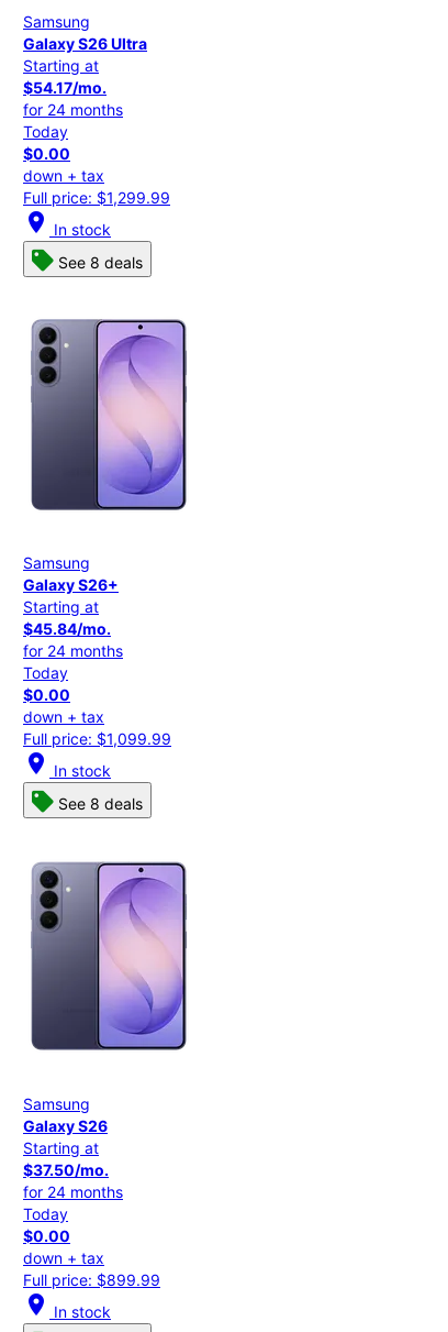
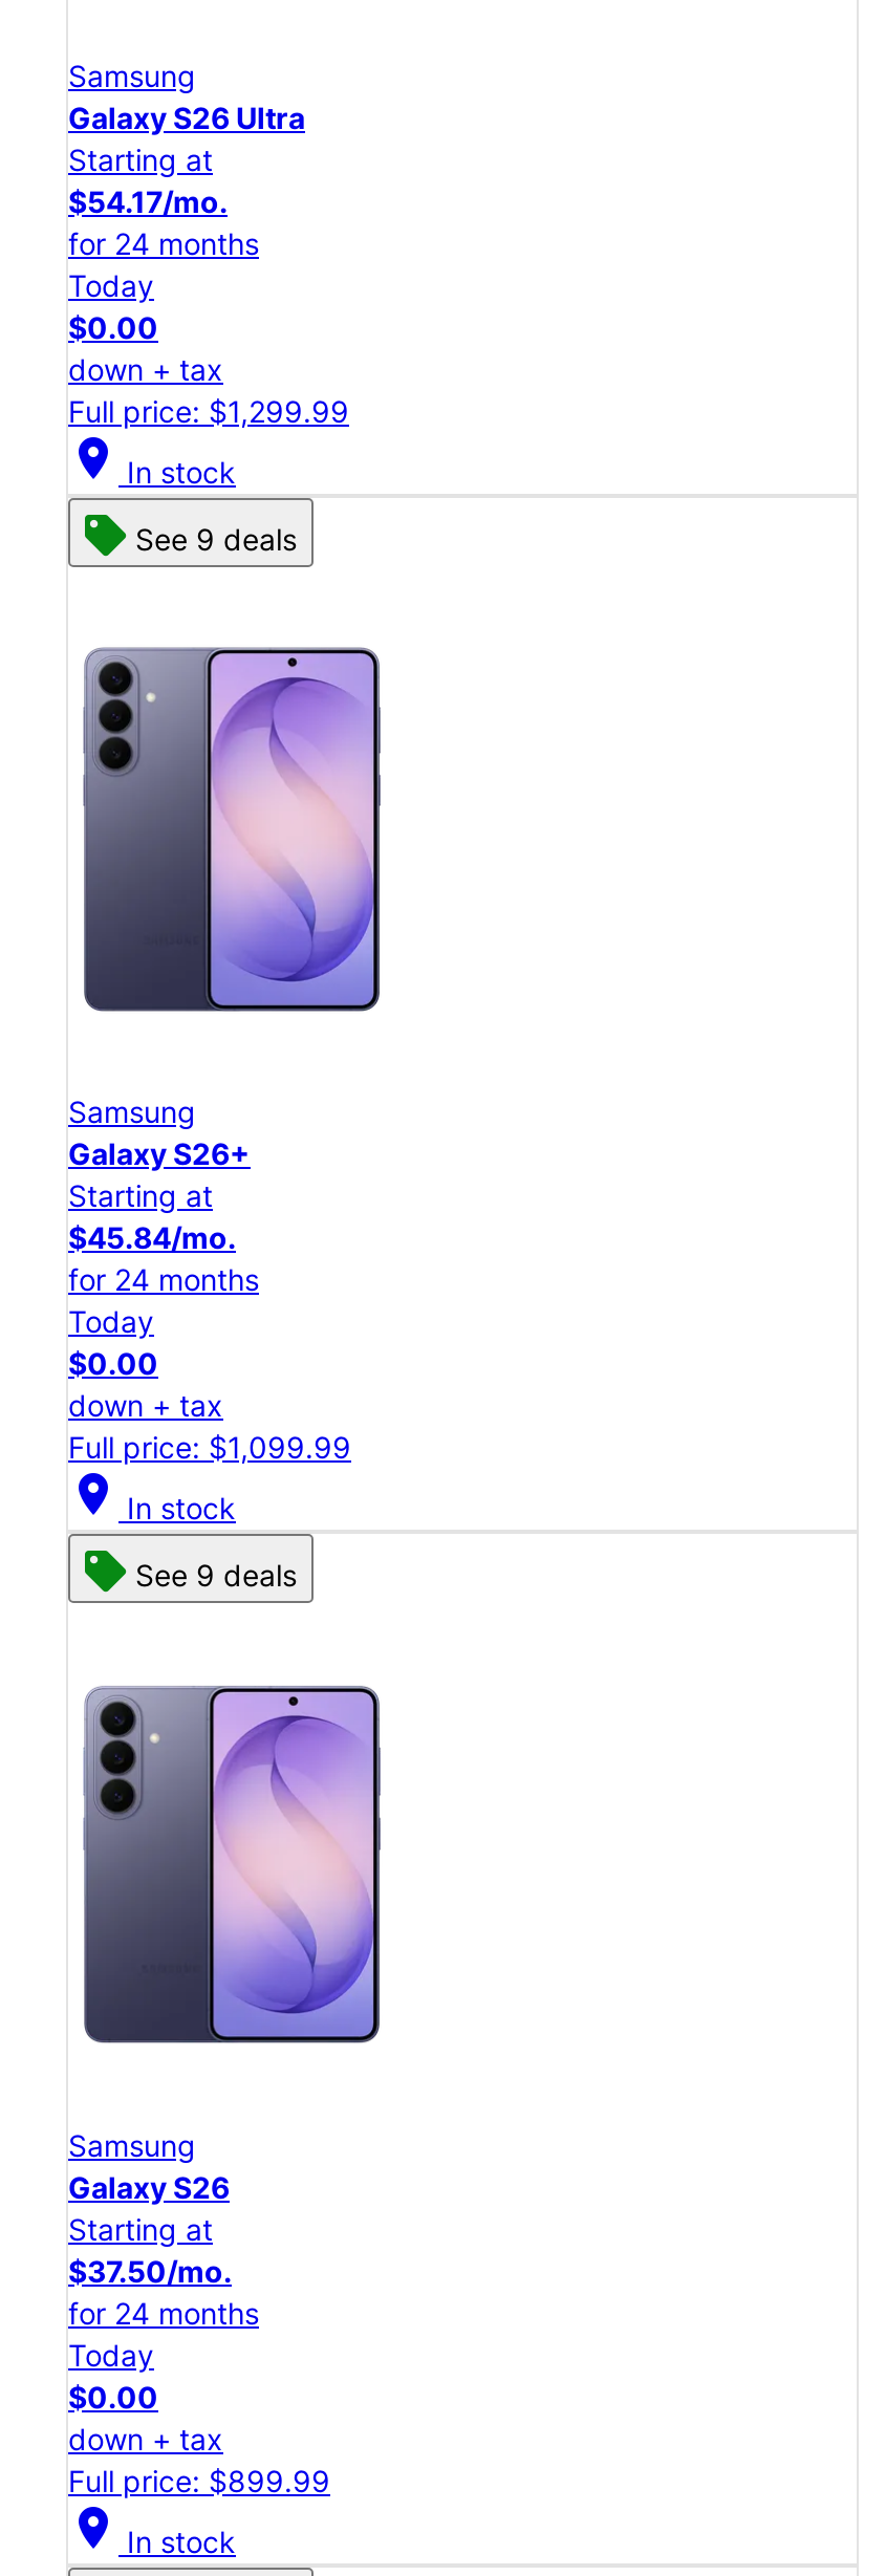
[58,253,143,272] See 8 deals -> [135,522,297,558] See 9 deals
[58,795,143,813] See 8 deals -> [135,1557,297,1592] See 9 deals

